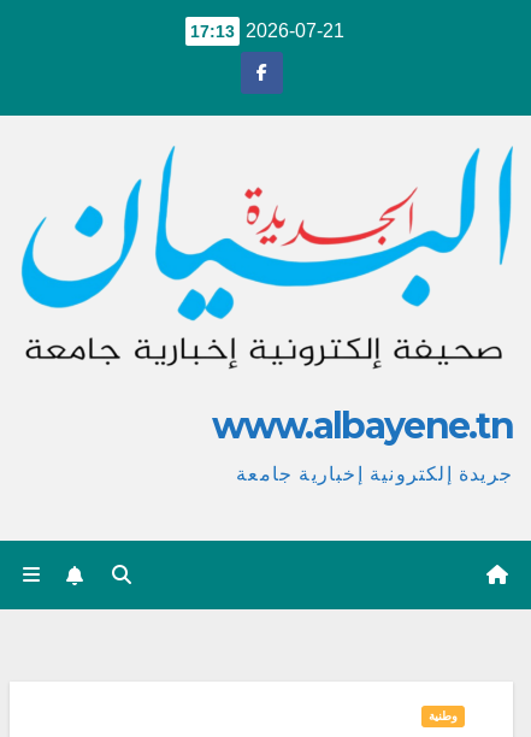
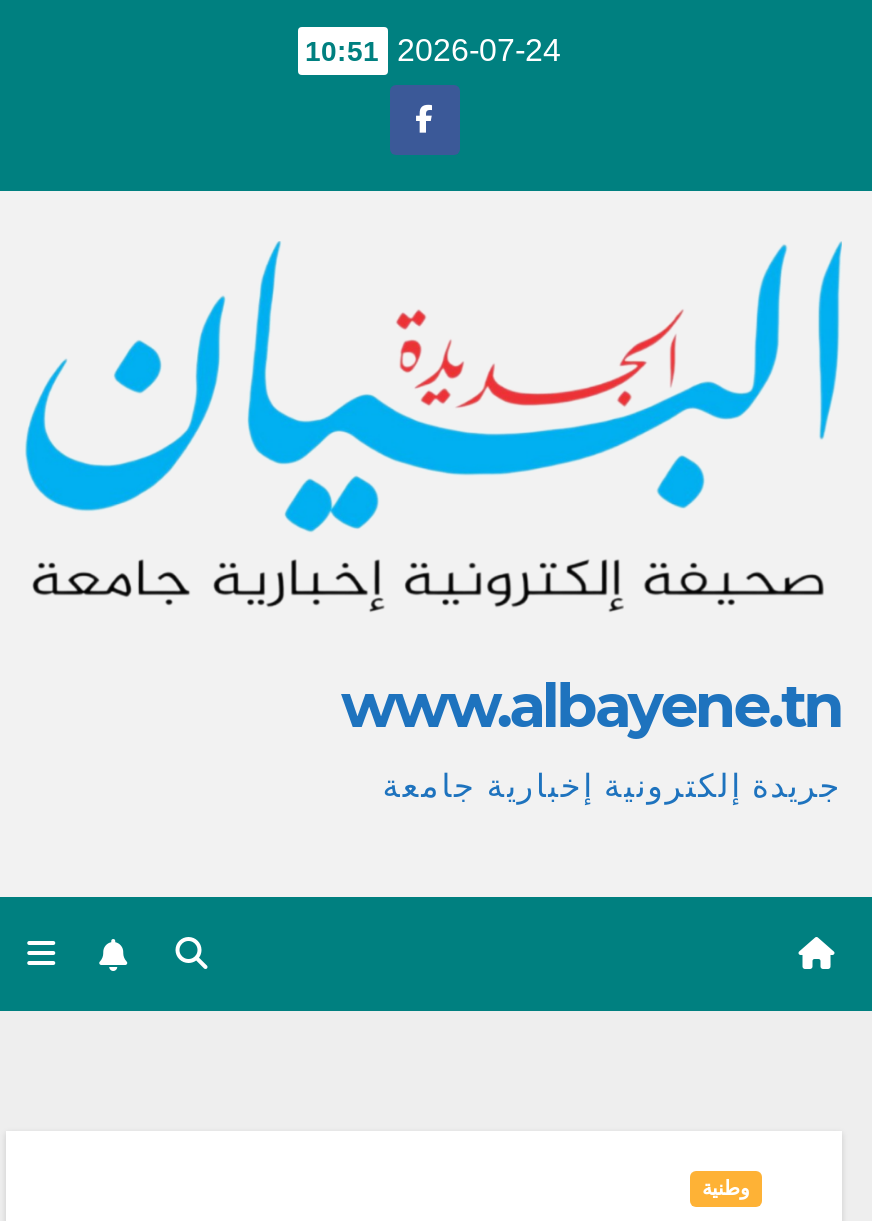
[190,21,234,40] 17:13 -> [305,34,379,66] 10:51
[245,20,344,41] 2026-07-21 -> [397,33,561,67] 2026-07-24

